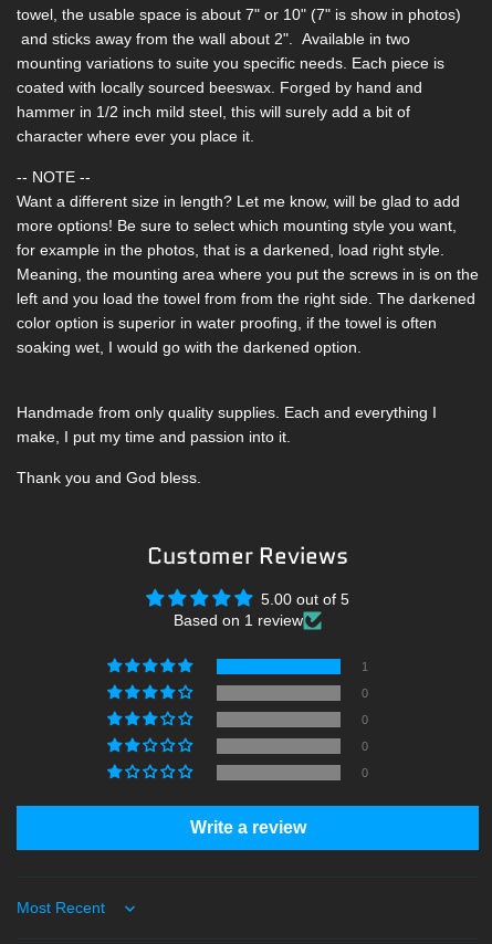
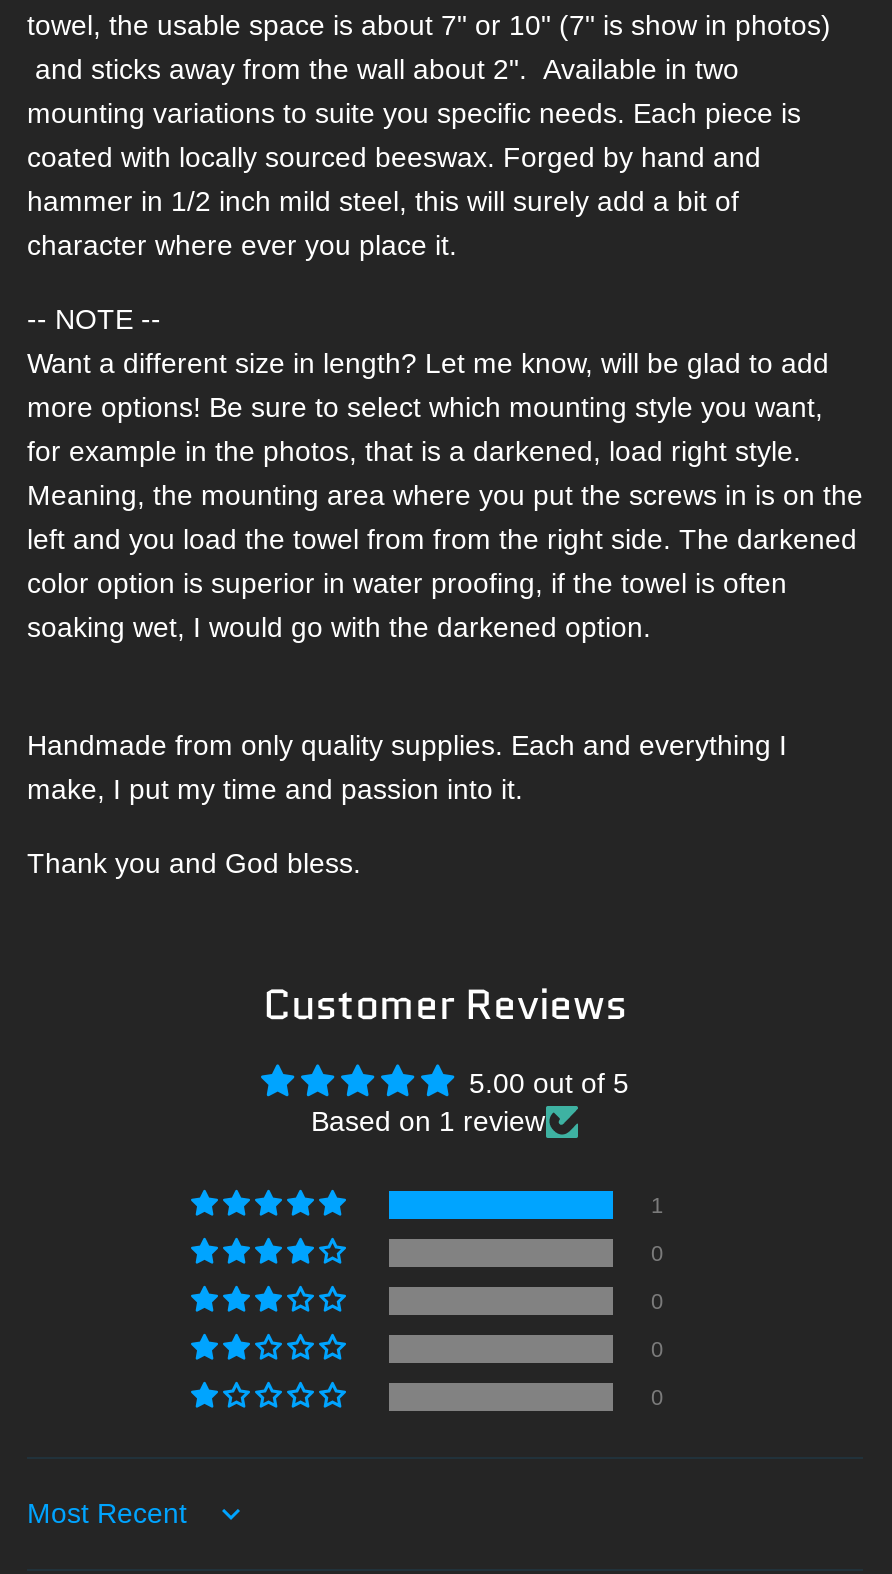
[190,818,306,837] Write a review -> none

